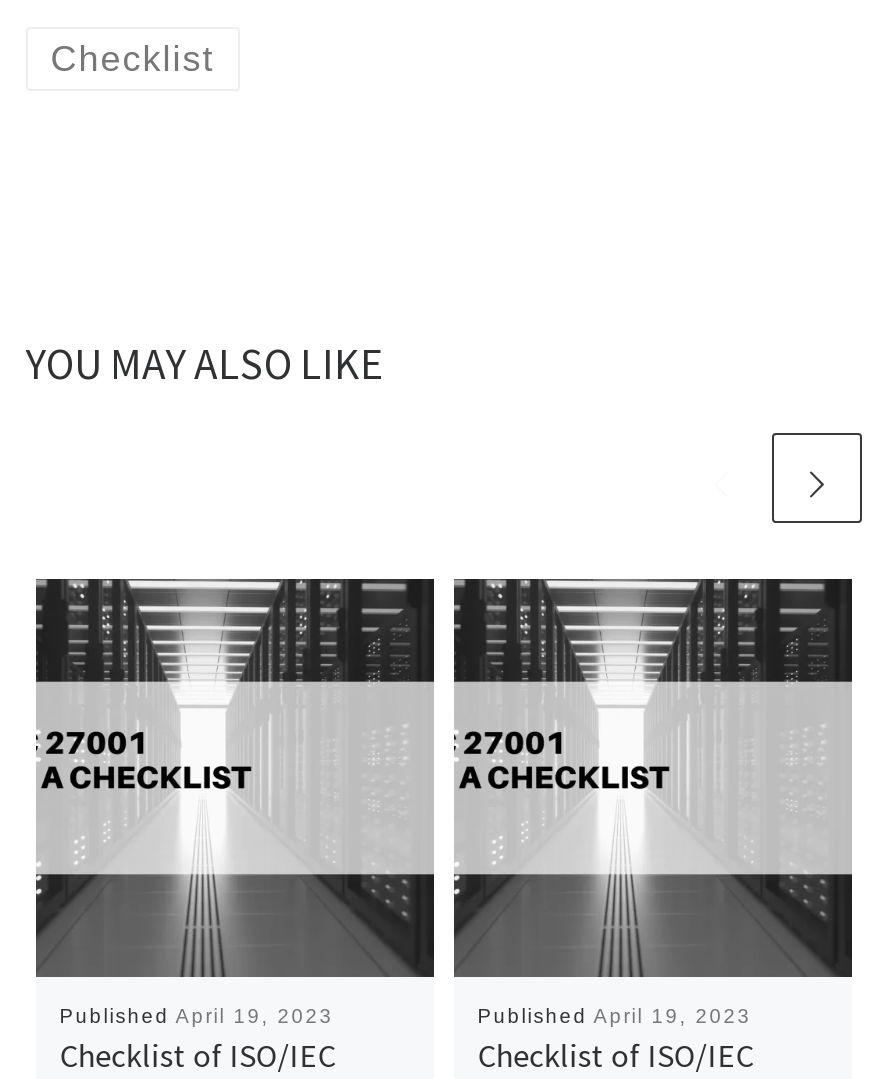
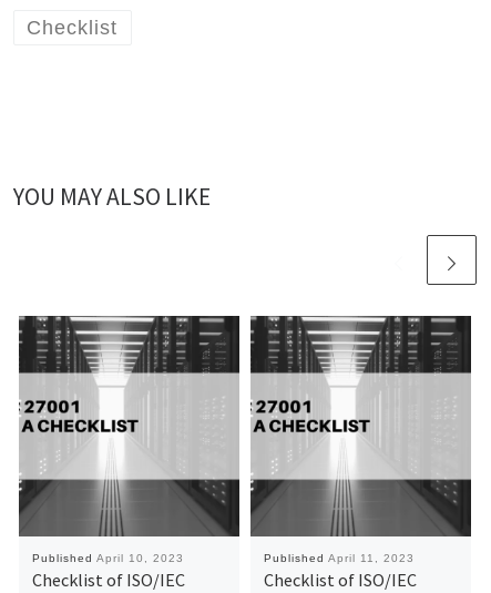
[59,1005,333,1027] Published April 19, 2023 -> [32,552,184,564] Published April 10, 2023
[477,1005,751,1027] Published April 19, 2023 -> [263,552,414,564] Published April 11, 2023

